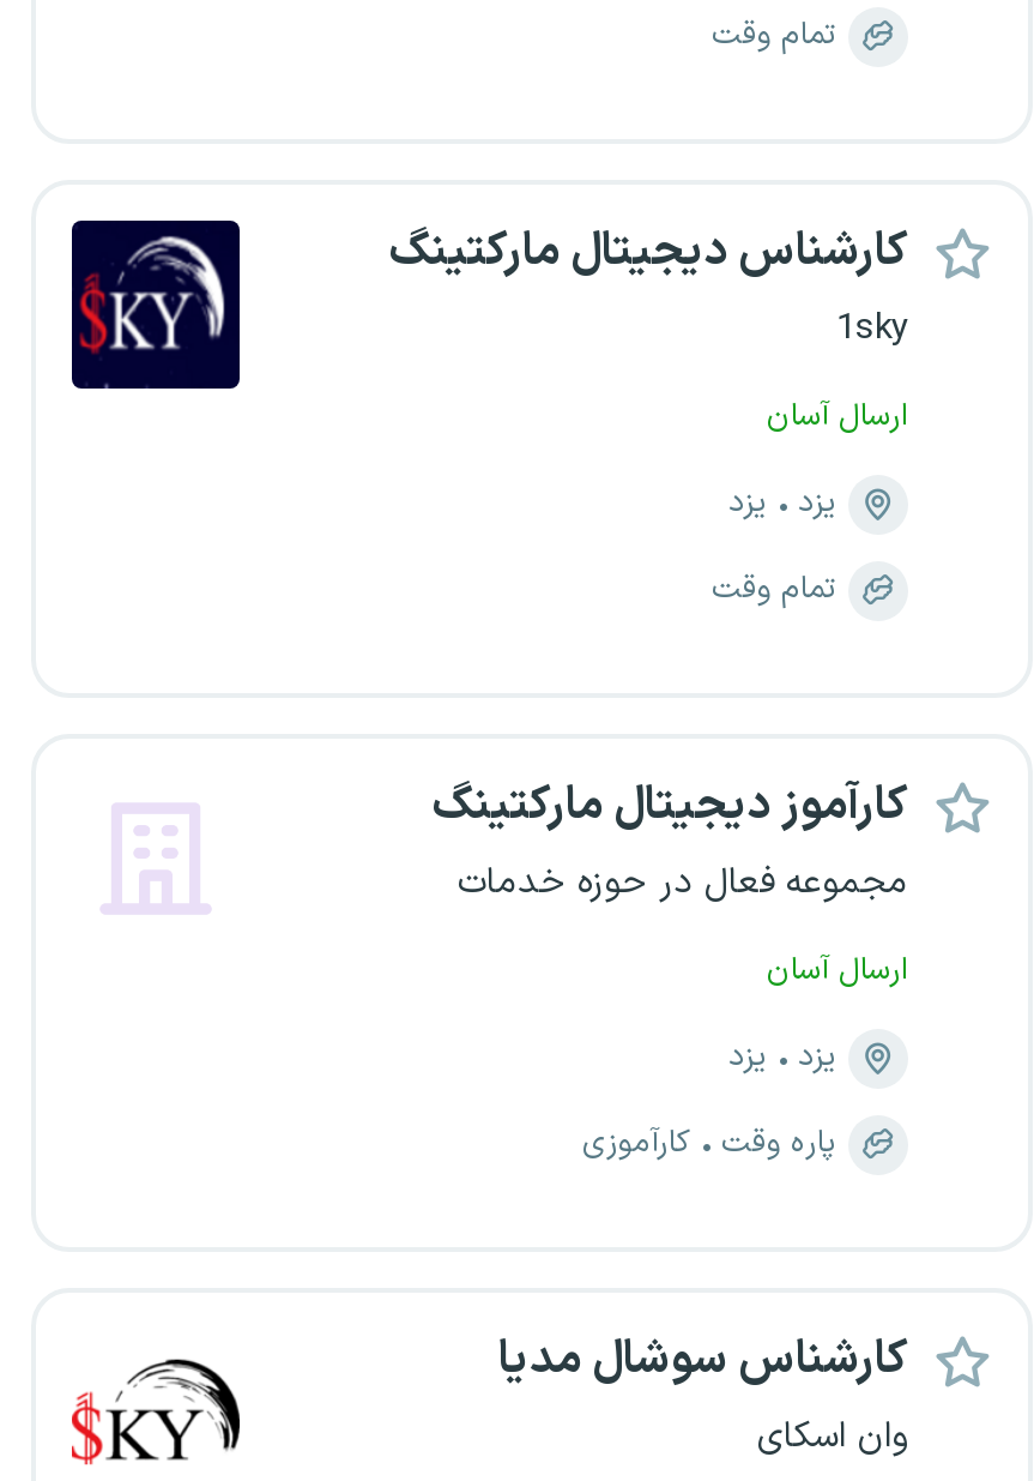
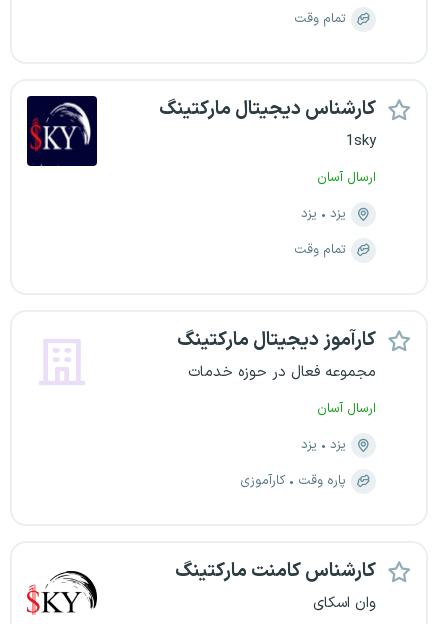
[498,1326,908,1396] کارشناس سوشال مدیا -> [175,557,376,586] کارشناس کامنت مارکتینگ

